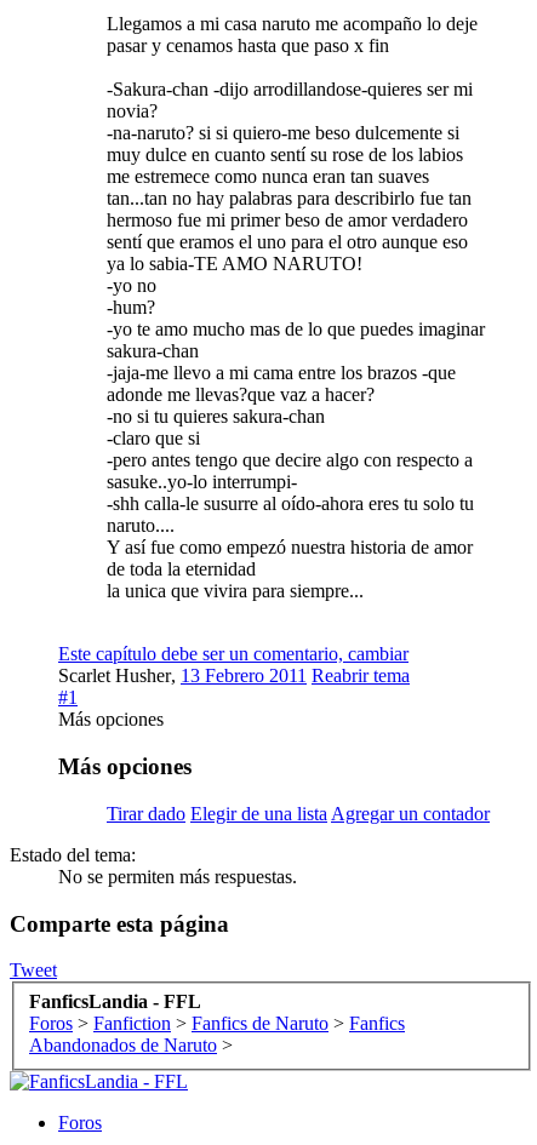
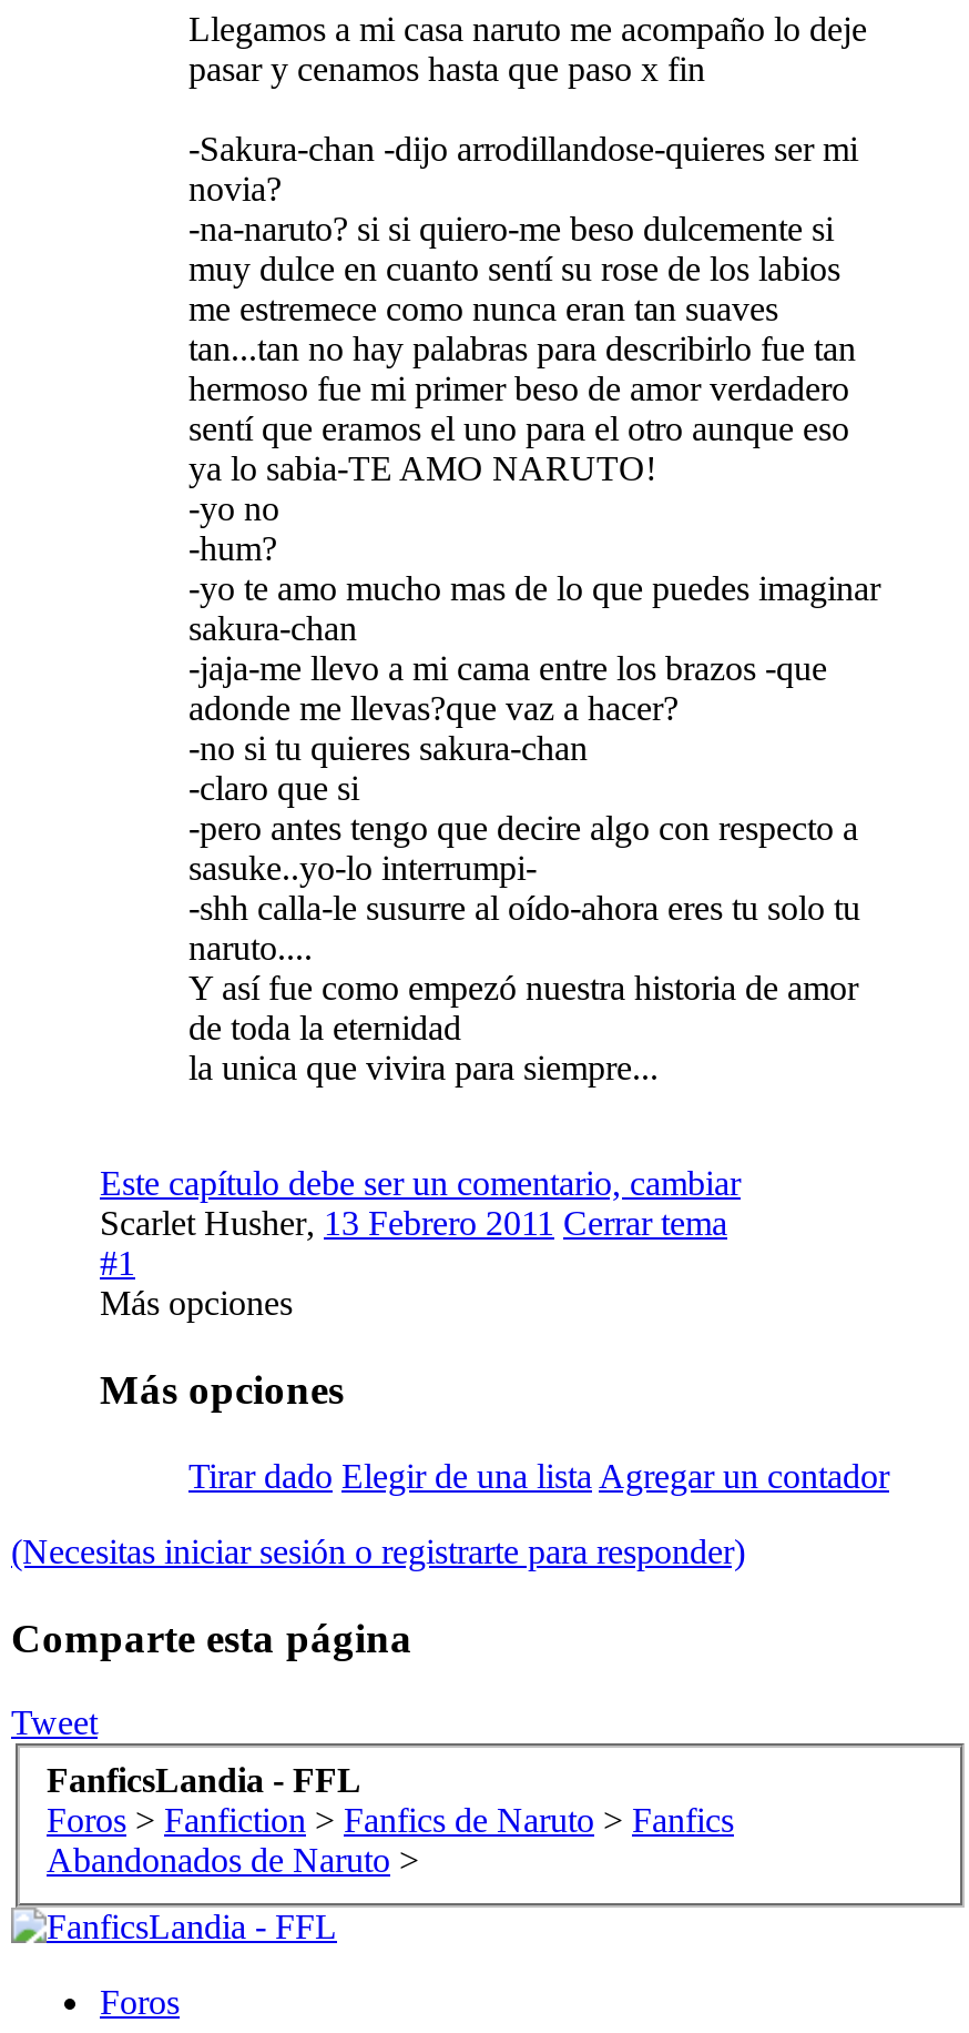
[58,666,410,686] Scarlet Husher, 13 Febrero 2011 Reabrir tema -> [100,1205,727,1242] Scarlet Husher, 13 Febrero 2011 Cerrar tema
[10,844,297,887] Estado del tema: | No se permiten más respuestas. -> [11,1532,745,1570] (Necesitas iniciar sesión o registrarte para responder)

